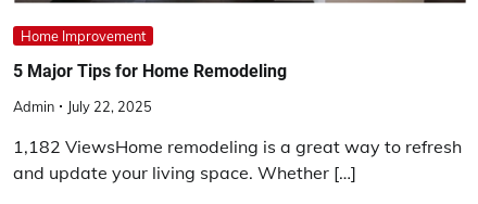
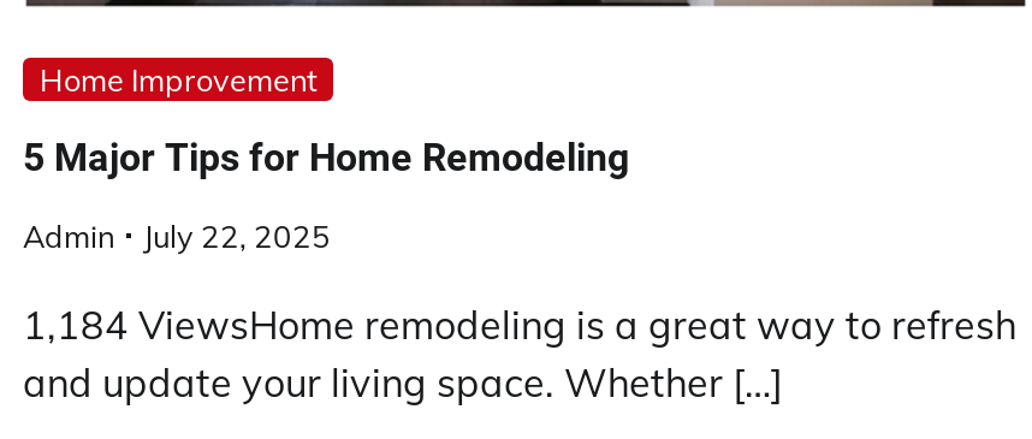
[13,135,462,157] 1,182 ViewsHome remodeling is a great way to refresh -> [23,300,1016,348] 1,184 ViewsHome remodeling is a great way to refresh

